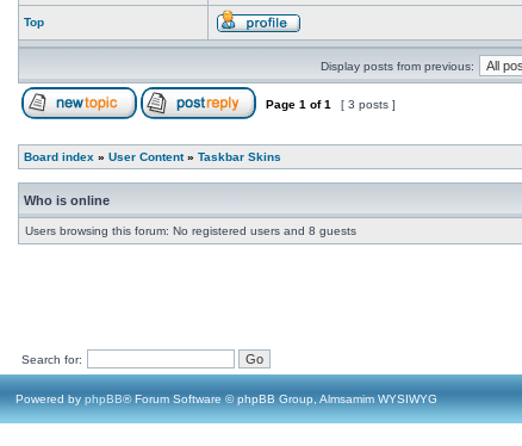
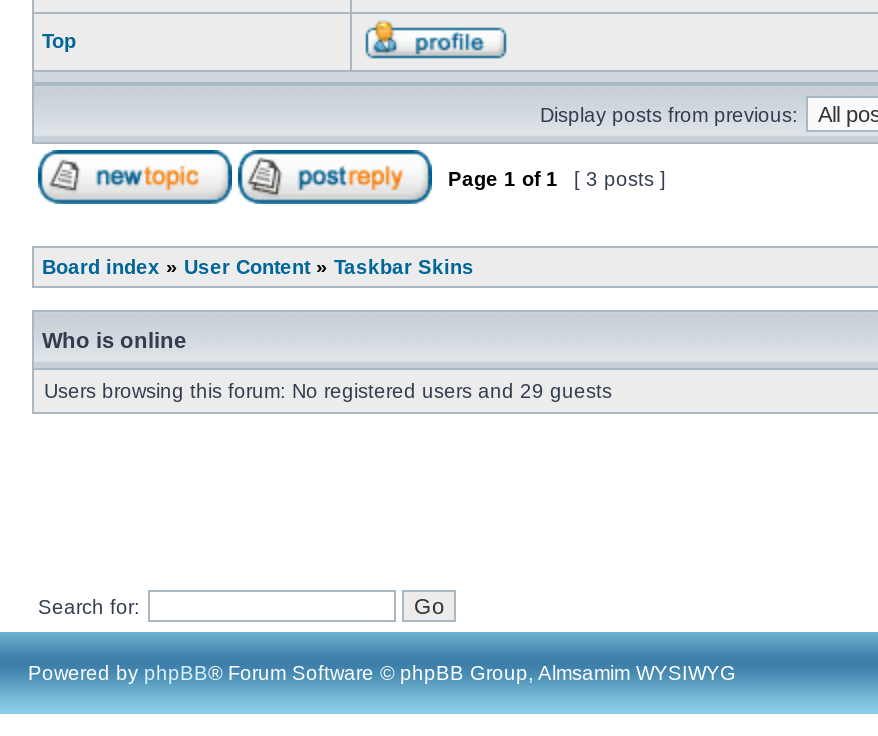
[25,224,356,237] Users browsing this forum: No registered users and 8 guests -> [44,380,612,402] Users browsing this forum: No registered users and 29 guests

